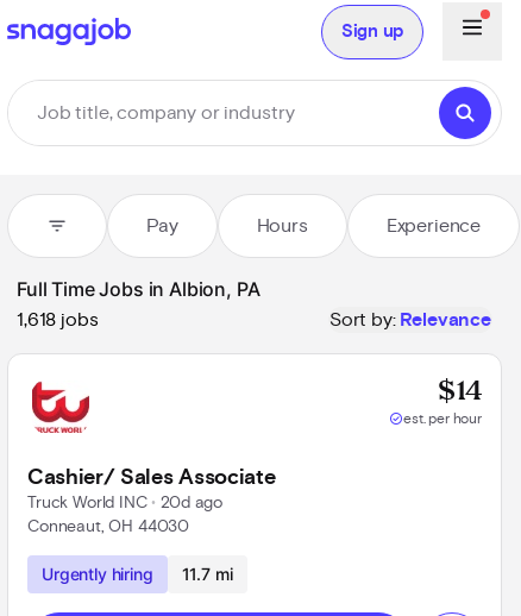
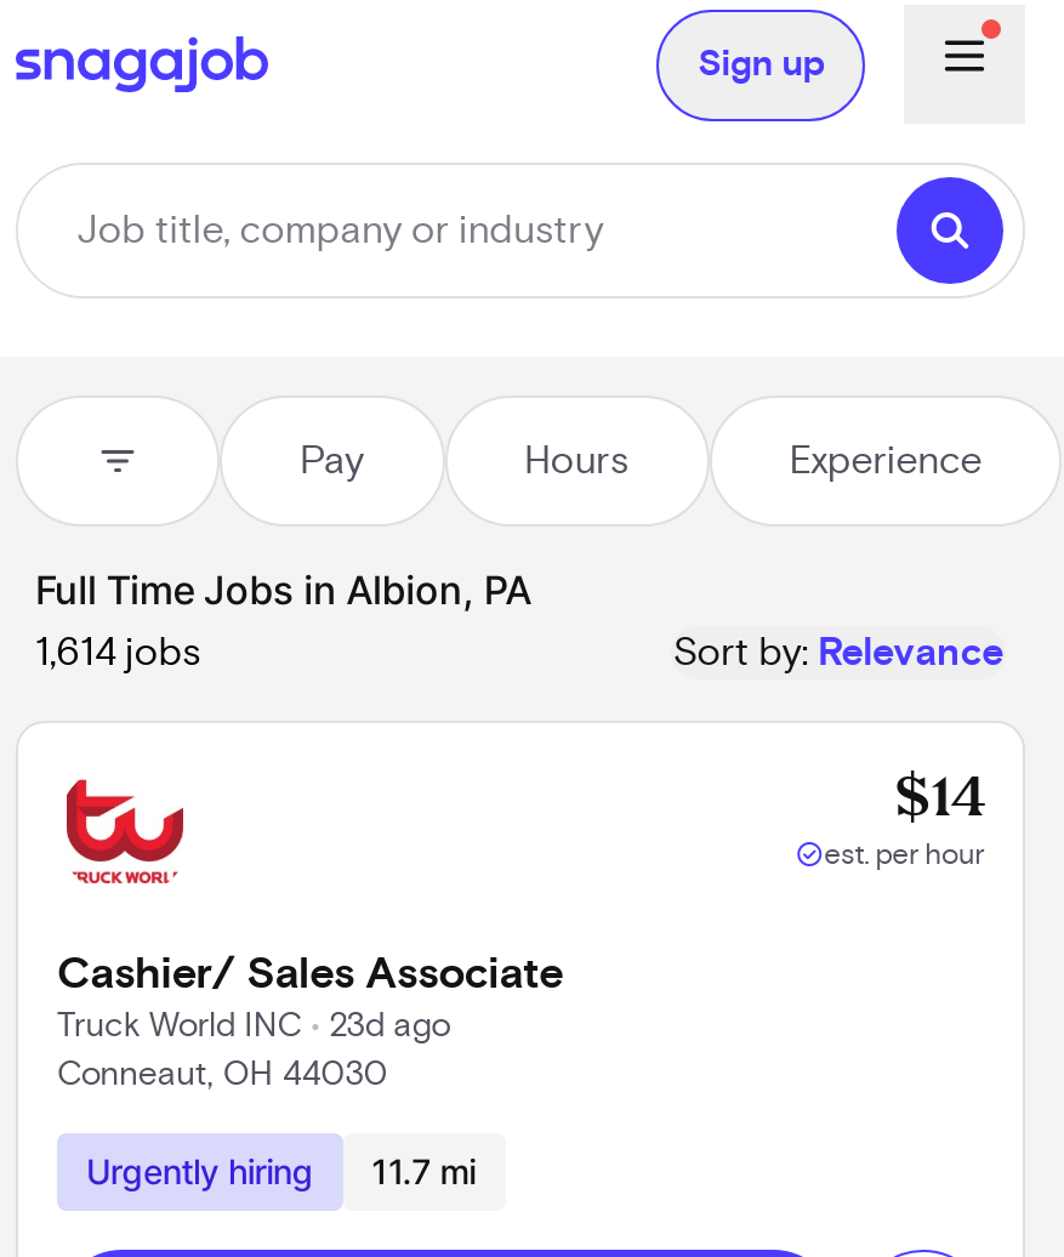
[17,310,98,329] 1,618 jobs -> [35,633,201,672] 1,614 jobs
[27,495,222,511] Truck World INC • 20d ago -> [57,1009,450,1043] Truck World INC • 23d ago

